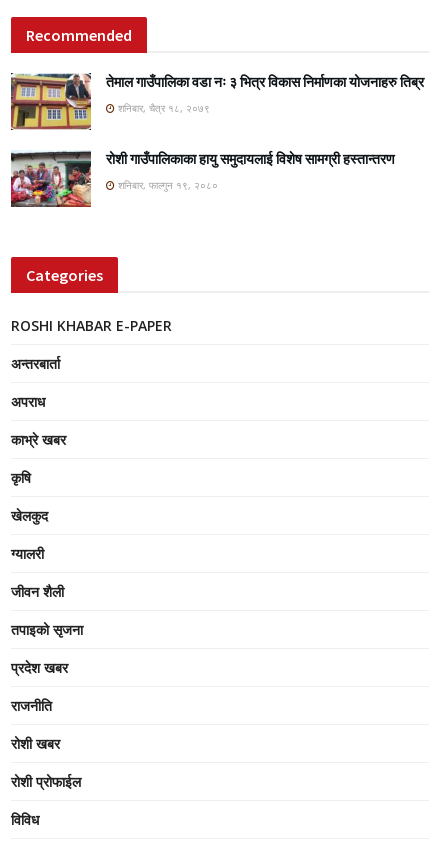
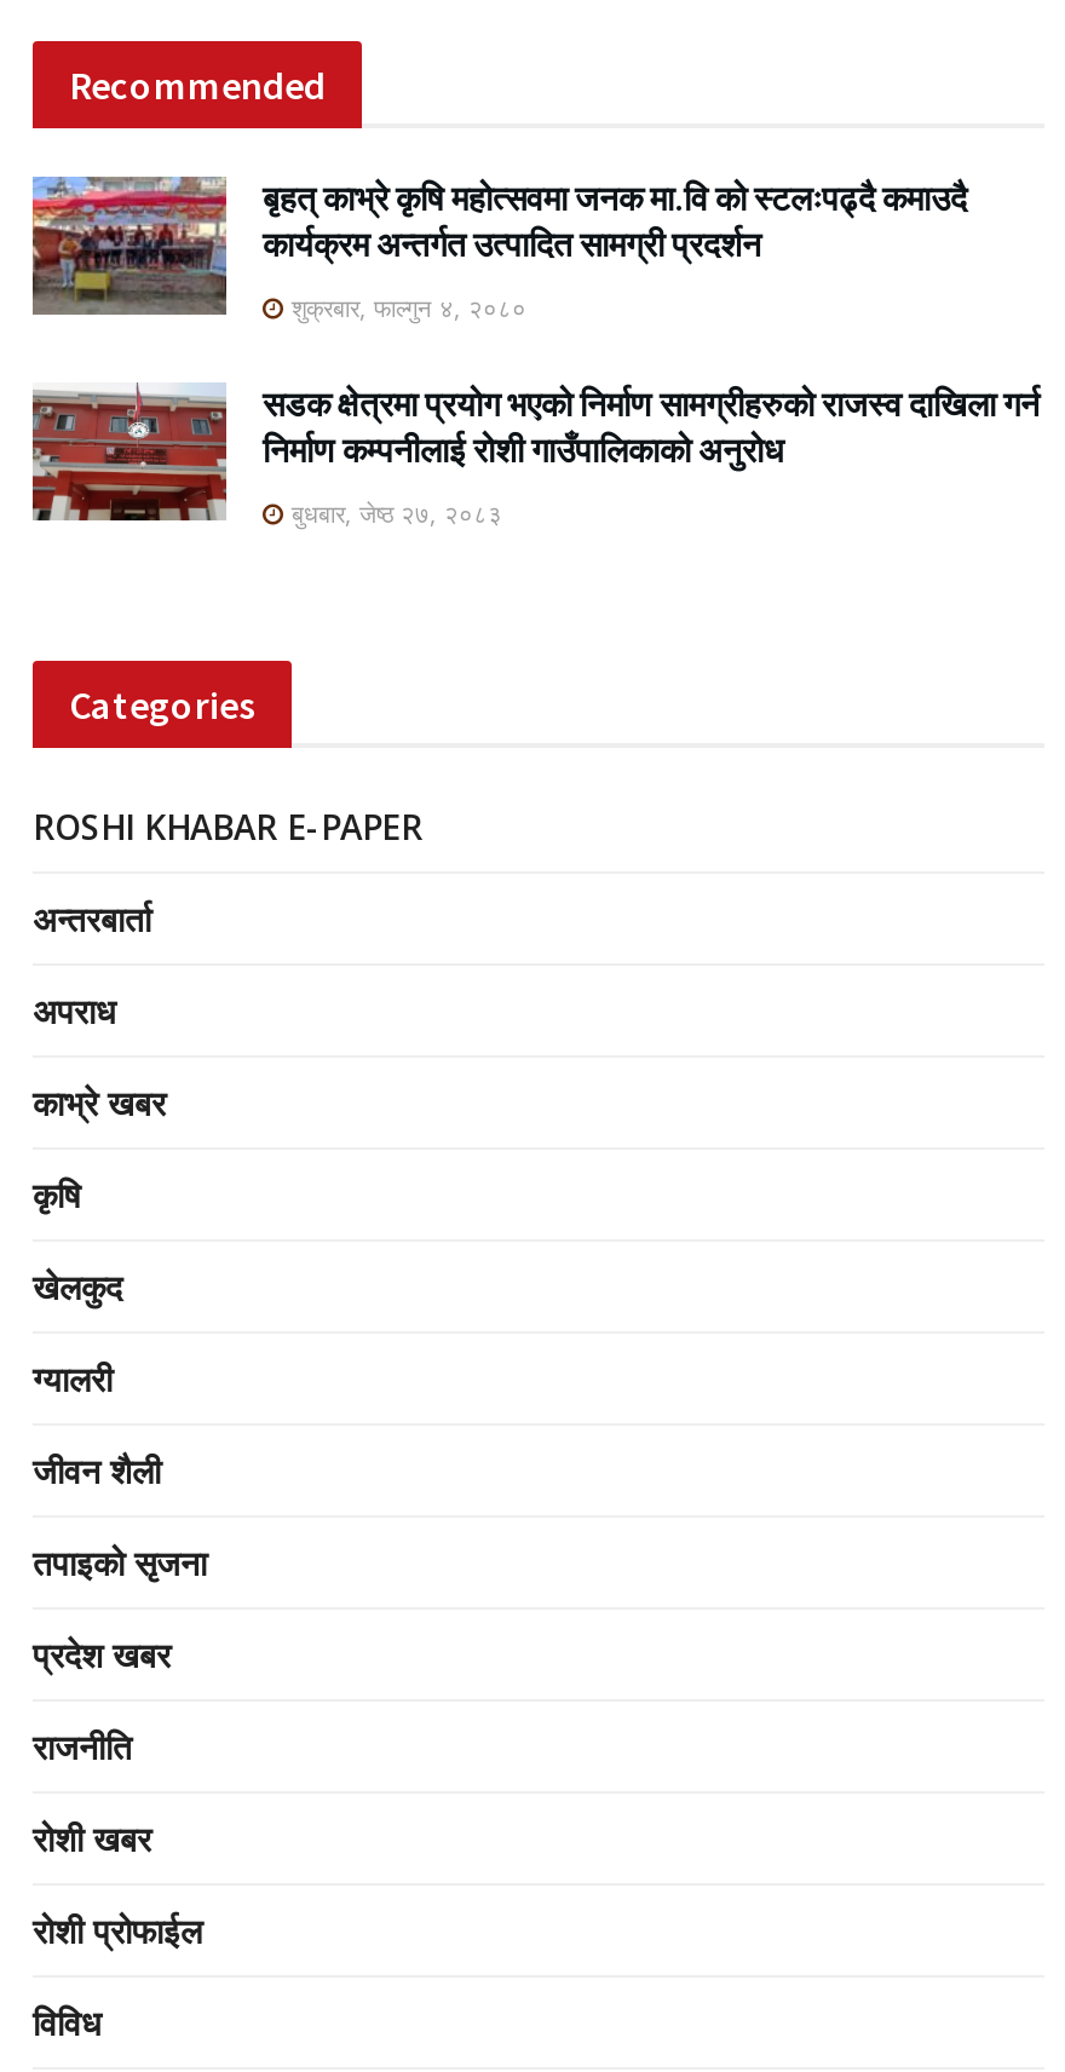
[10,73,424,130] [image] | तेमाल गाउँपालिका वडा नः ३ भित्र विकास निर्माणका योजनाहरु तिब्र -> [30,176,967,317] [image] | बृहत् काभ्रे कृषि महोत्सवमा जनक मा.वि को स्टलःपढ्दै कमाउदै | कार्यक्रम अन्तर्गत उत्पादित सामग्री प्रदर्शन
[115,101,210,115] शनिबार, चैत्र १८, २०७९ -> [284,290,526,324] शुक्रबार, फाल्गुन ४, २०८०
[11,150,395,208] [image] | रोशी गाउँपालिकाका हायु समुदायलाई विशेष सामग्री हस्तान्तरण -> [33,382,1040,523] [image] | सडक क्षेत्रमा प्रयोग भएको निर्माण सामग्रीहरुको राजस्व दाखिला गर्न | निर्माण कम्पनीलाई रोशी गाउँपालिकाको अनुरोध
[115,178,218,192] शनिबार, फाल्गुन १९, २०८० -> [284,496,502,530] बुधबार, जेष्ठ २७, २०८३

